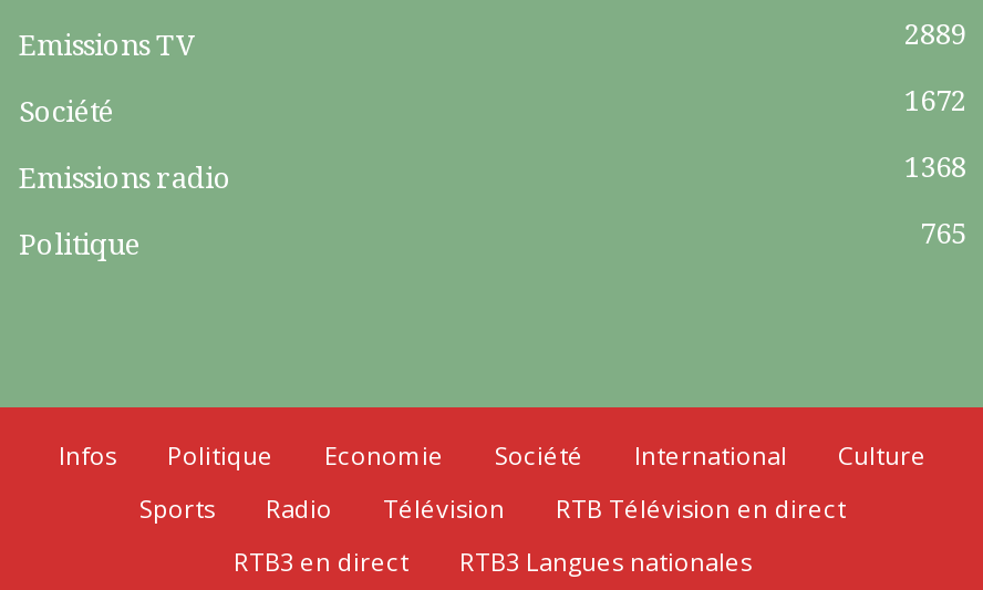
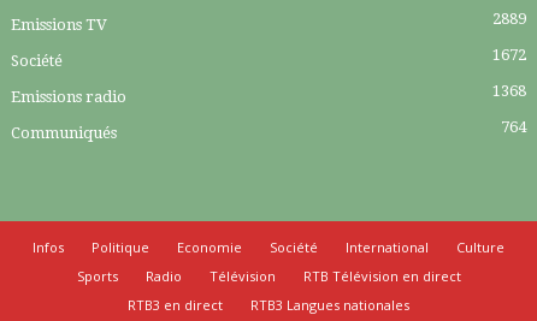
[19,217,966,261] Politique | 765 -> [11,118,526,142] Communiqués | 764

